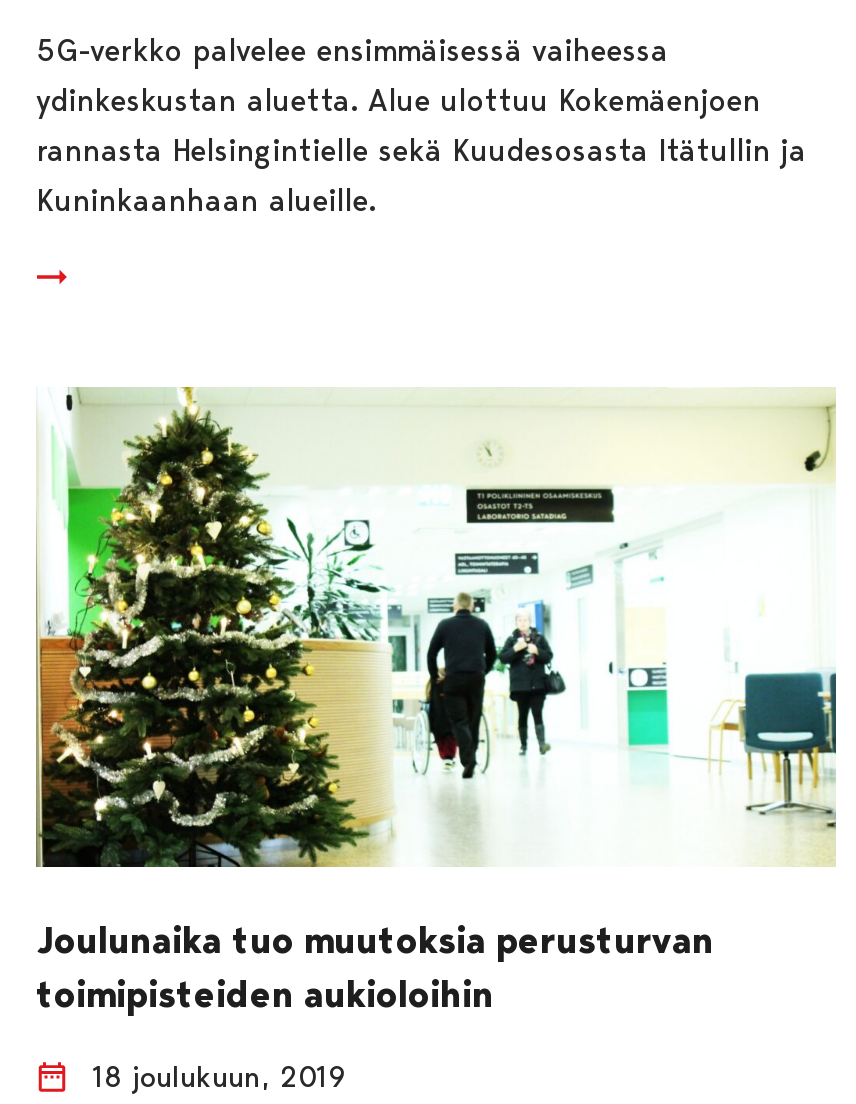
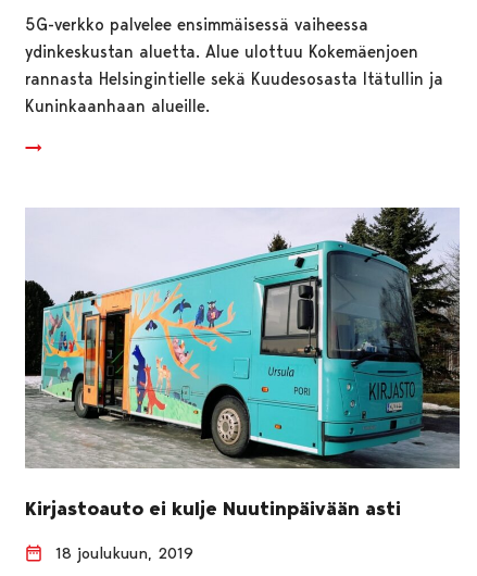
[36,385,836,1017] [image] | Joulunaika tuo muutoksia perusturvan | toimipisteiden aukioloihin -> [24,206,461,520] [image] | Kirjastoauto ei kulje Nuutinpäivään asti

